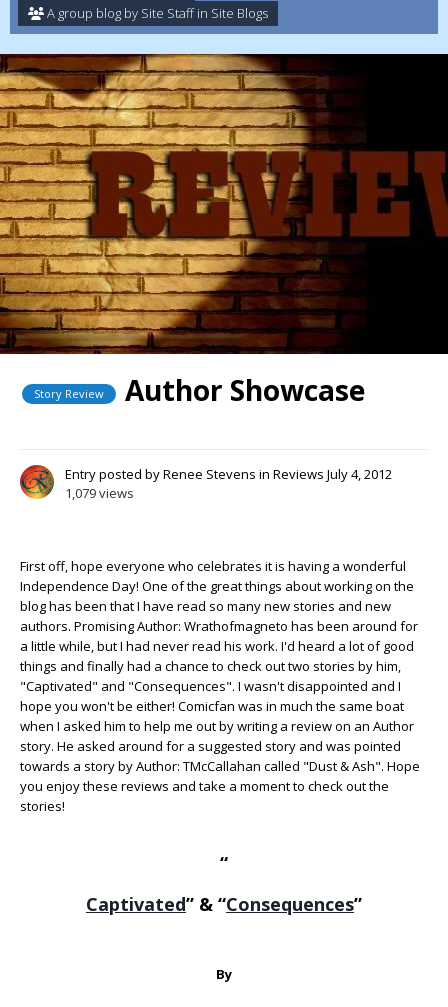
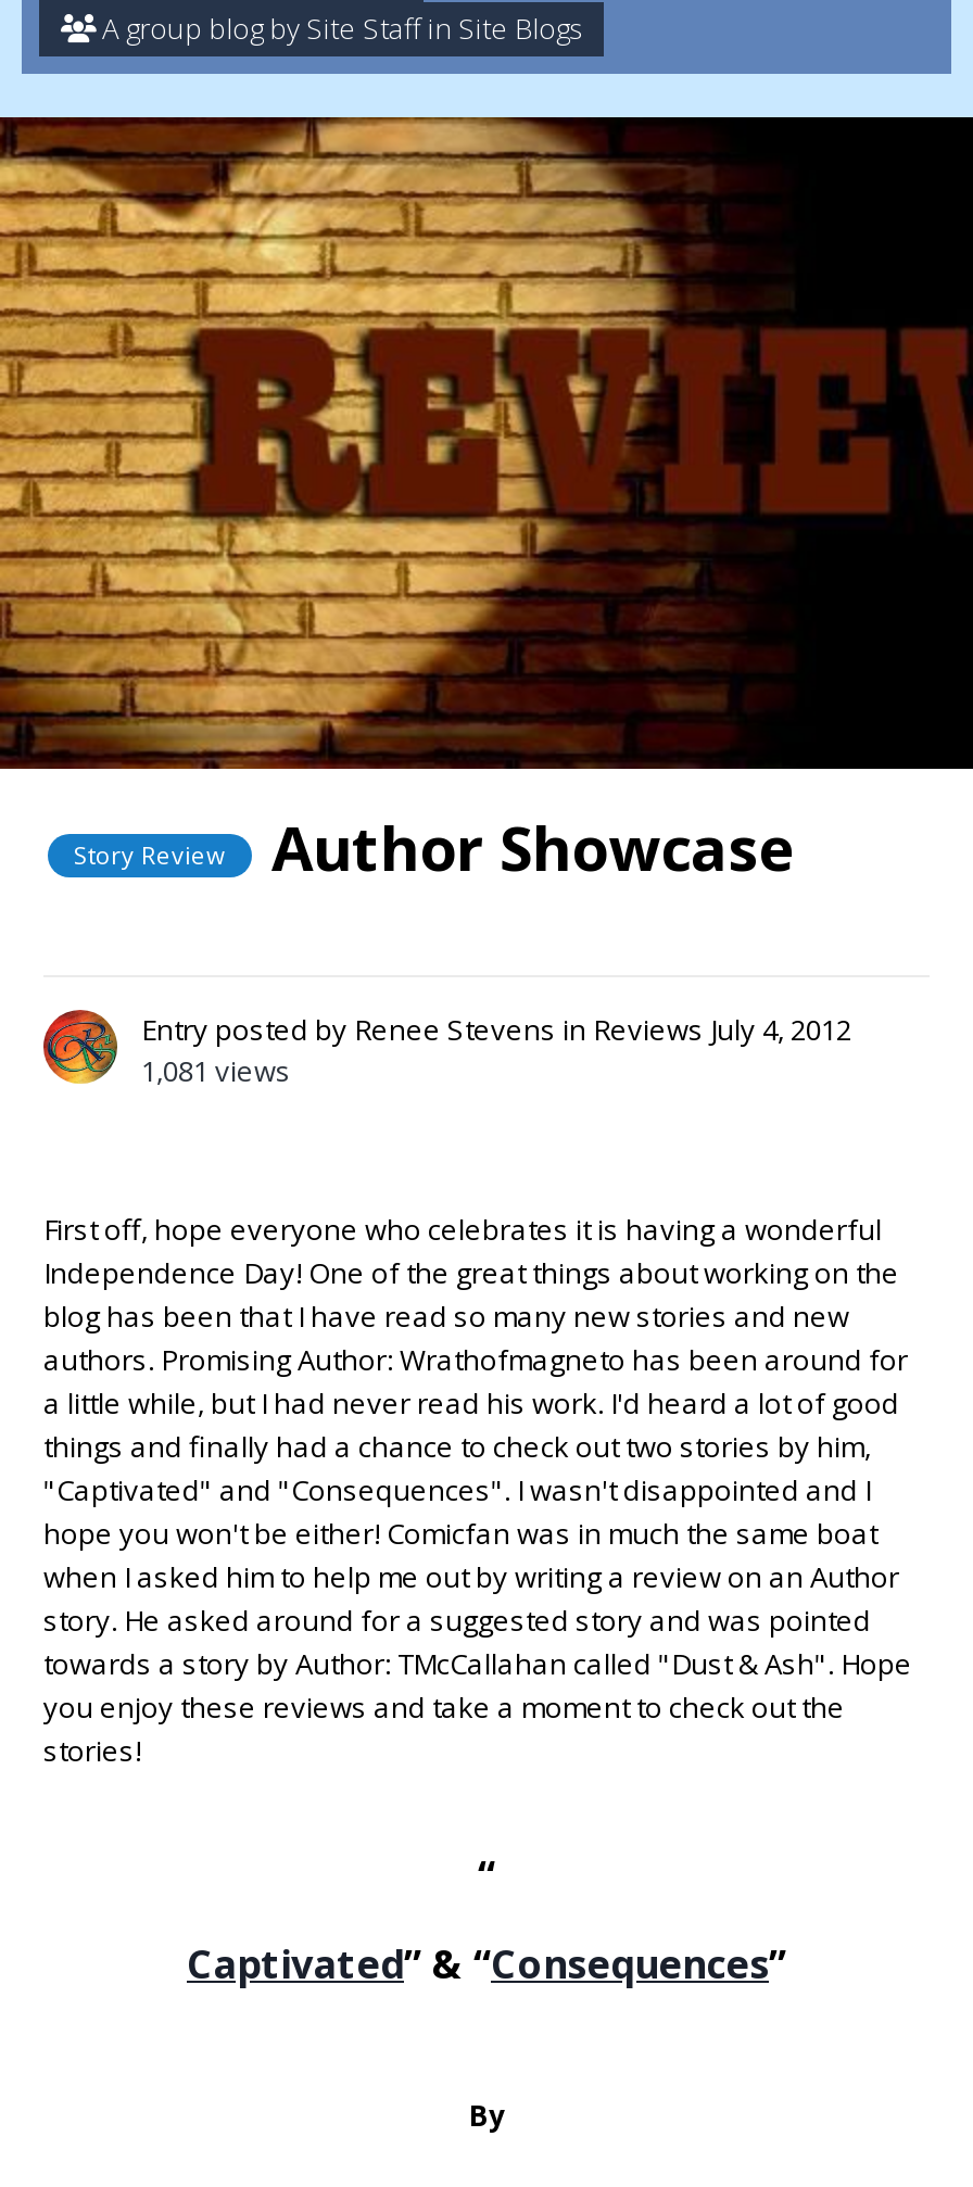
[65,484,134,502] 1,079 views -> [141,1052,291,1091] 1,081 views

